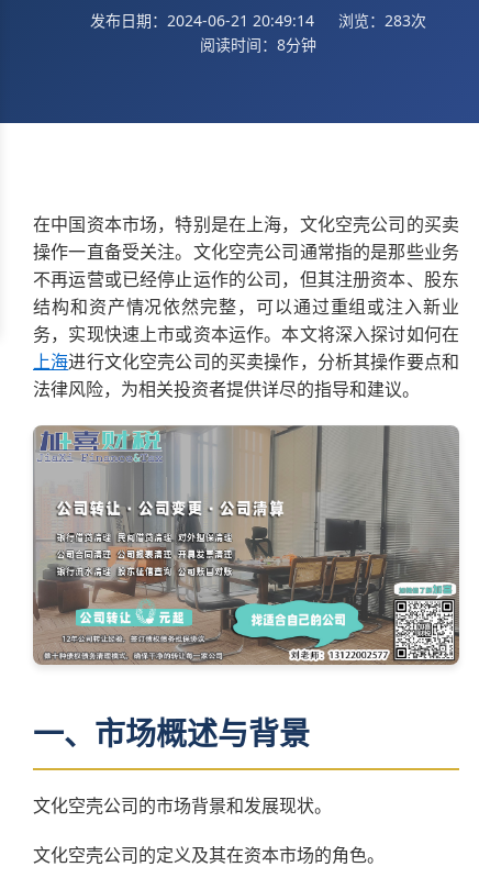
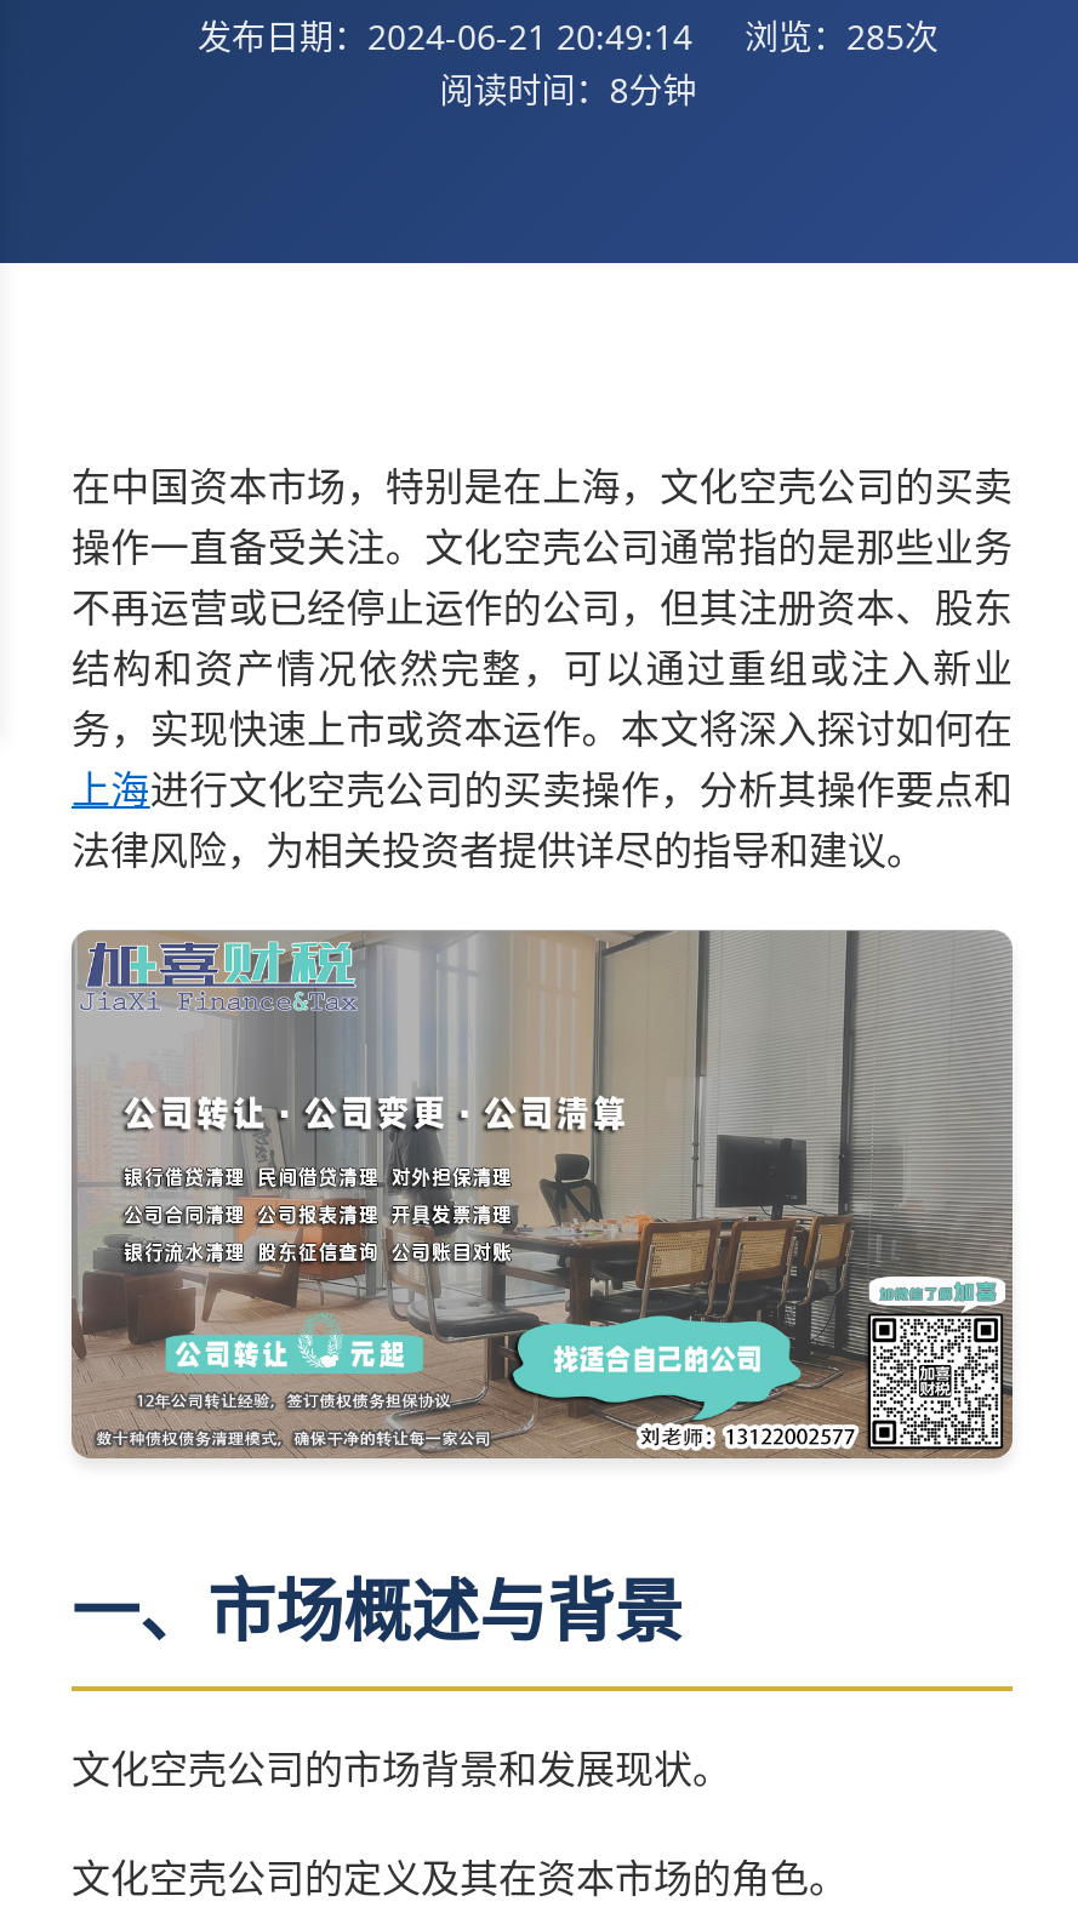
[86,10,426,31] 发布日期：2024-06-21 20:49:14 浏览：283次 -> [188,13,939,59] 发布日期：2024-06-21 20:49:14 浏览：285次

